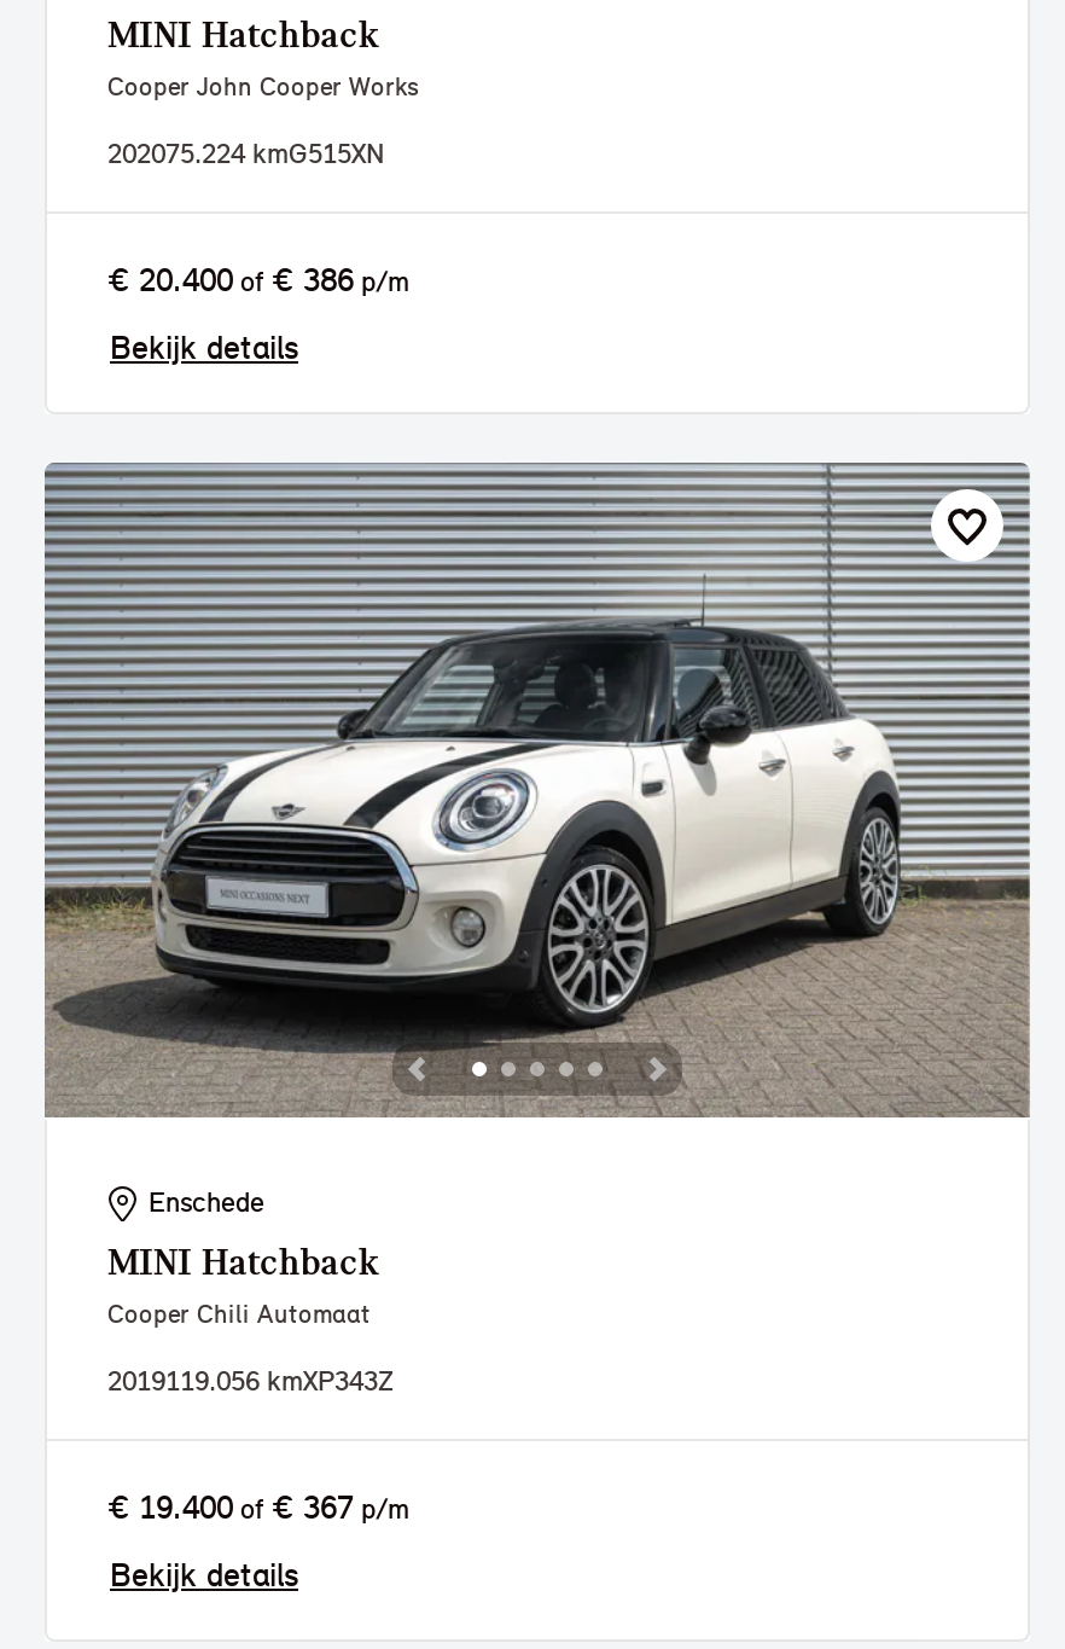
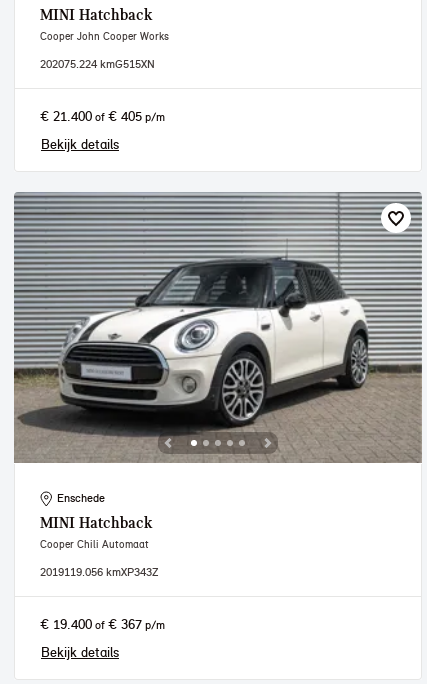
[107,260,409,298] € 20.400 of € 386 p/m -> [40,108,165,124] € 21.400 of € 405 p/m

